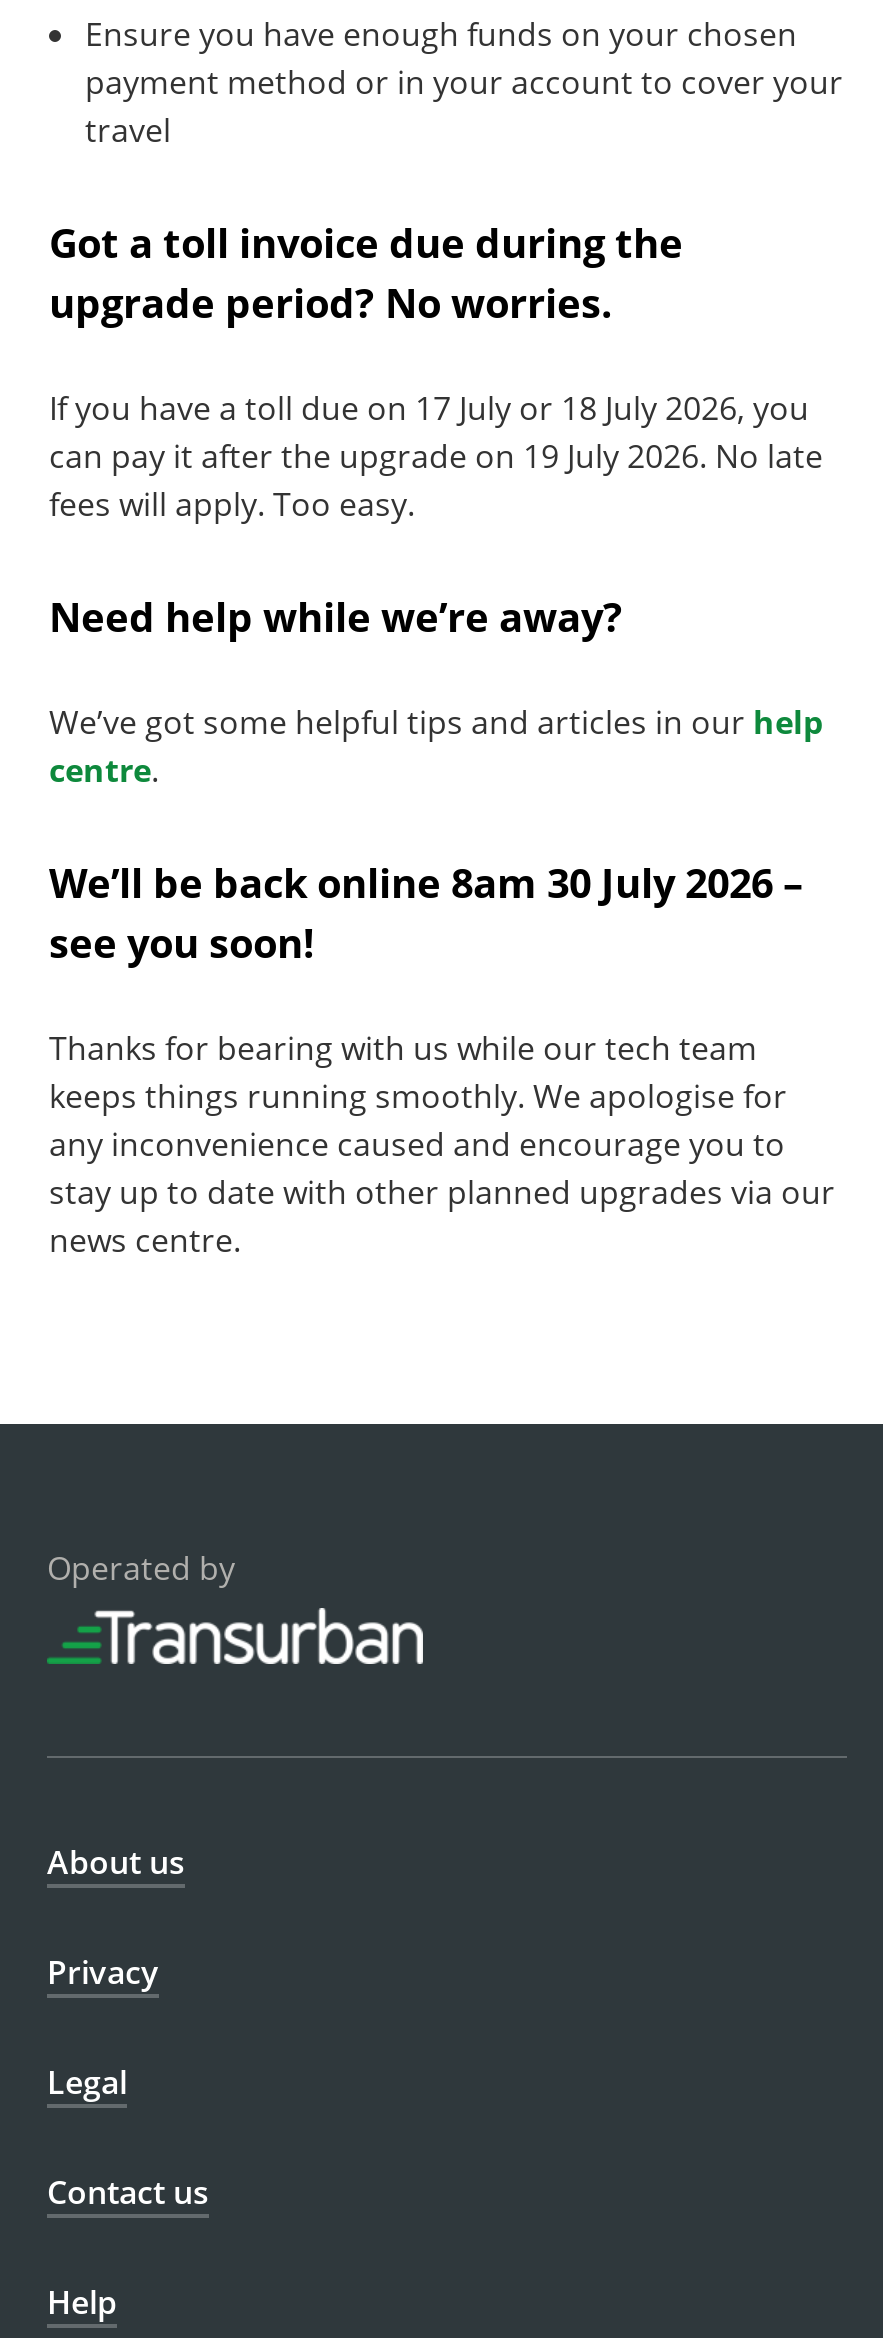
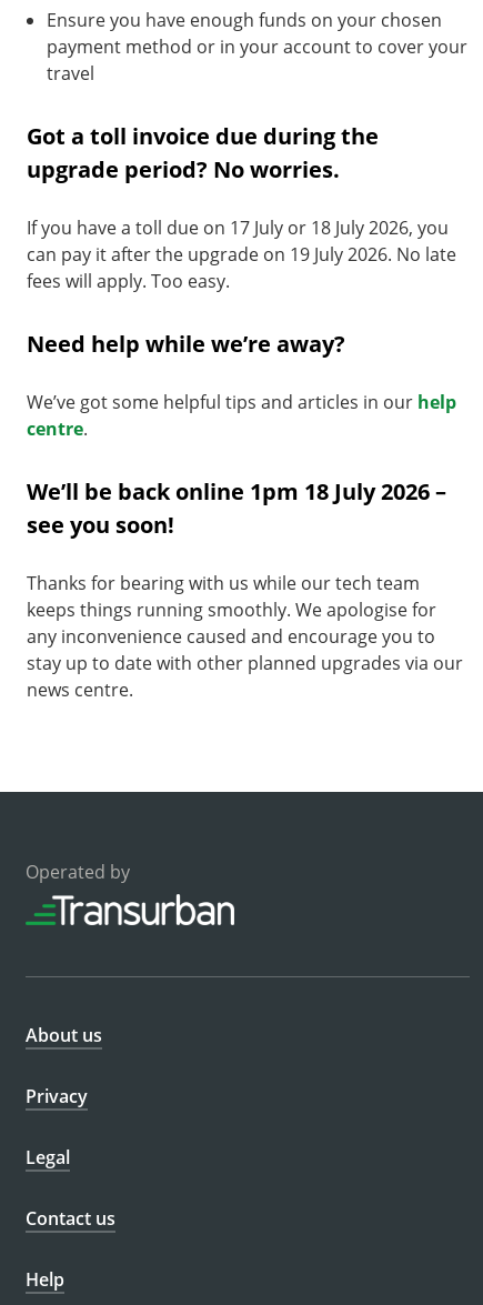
[49,856,803,910] We’ll be back online 8am 30 July 2026 – -> [27,476,446,506] We’ll be back online 1pm 18 July 2026 –

